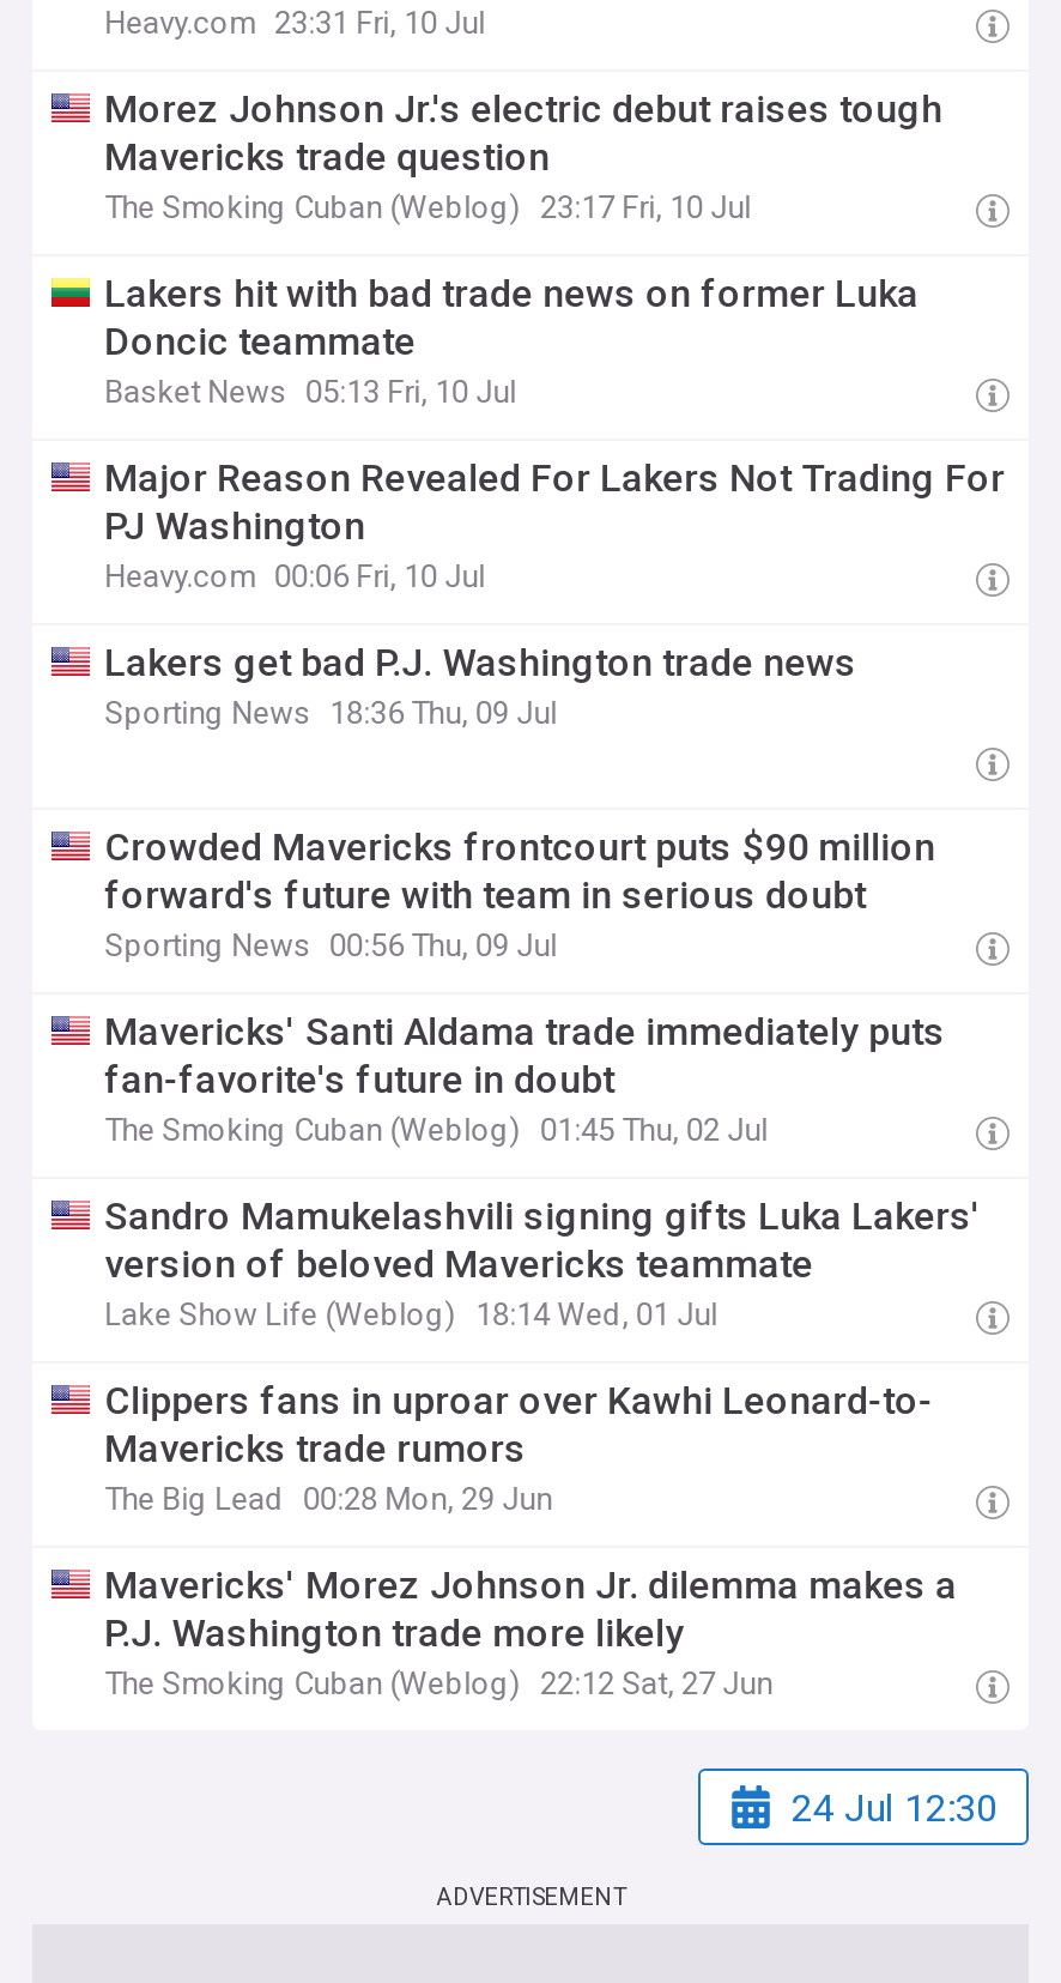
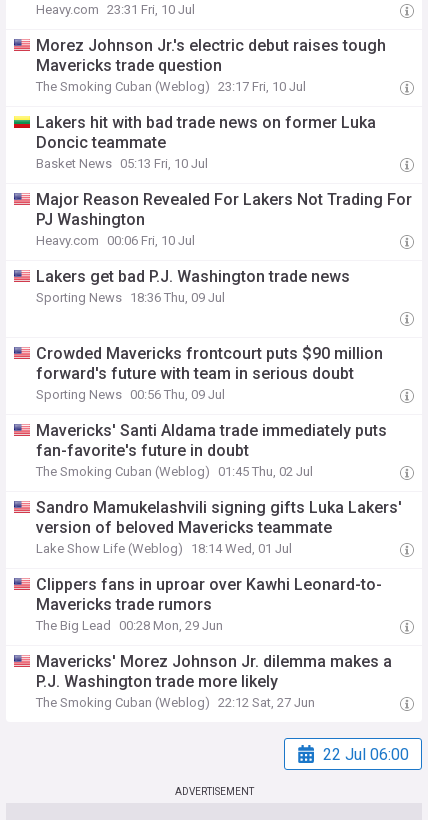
[792,1784,998,1830] 24 Jul 12:30 -> [323,744,409,763] 22 Jul 06:00

